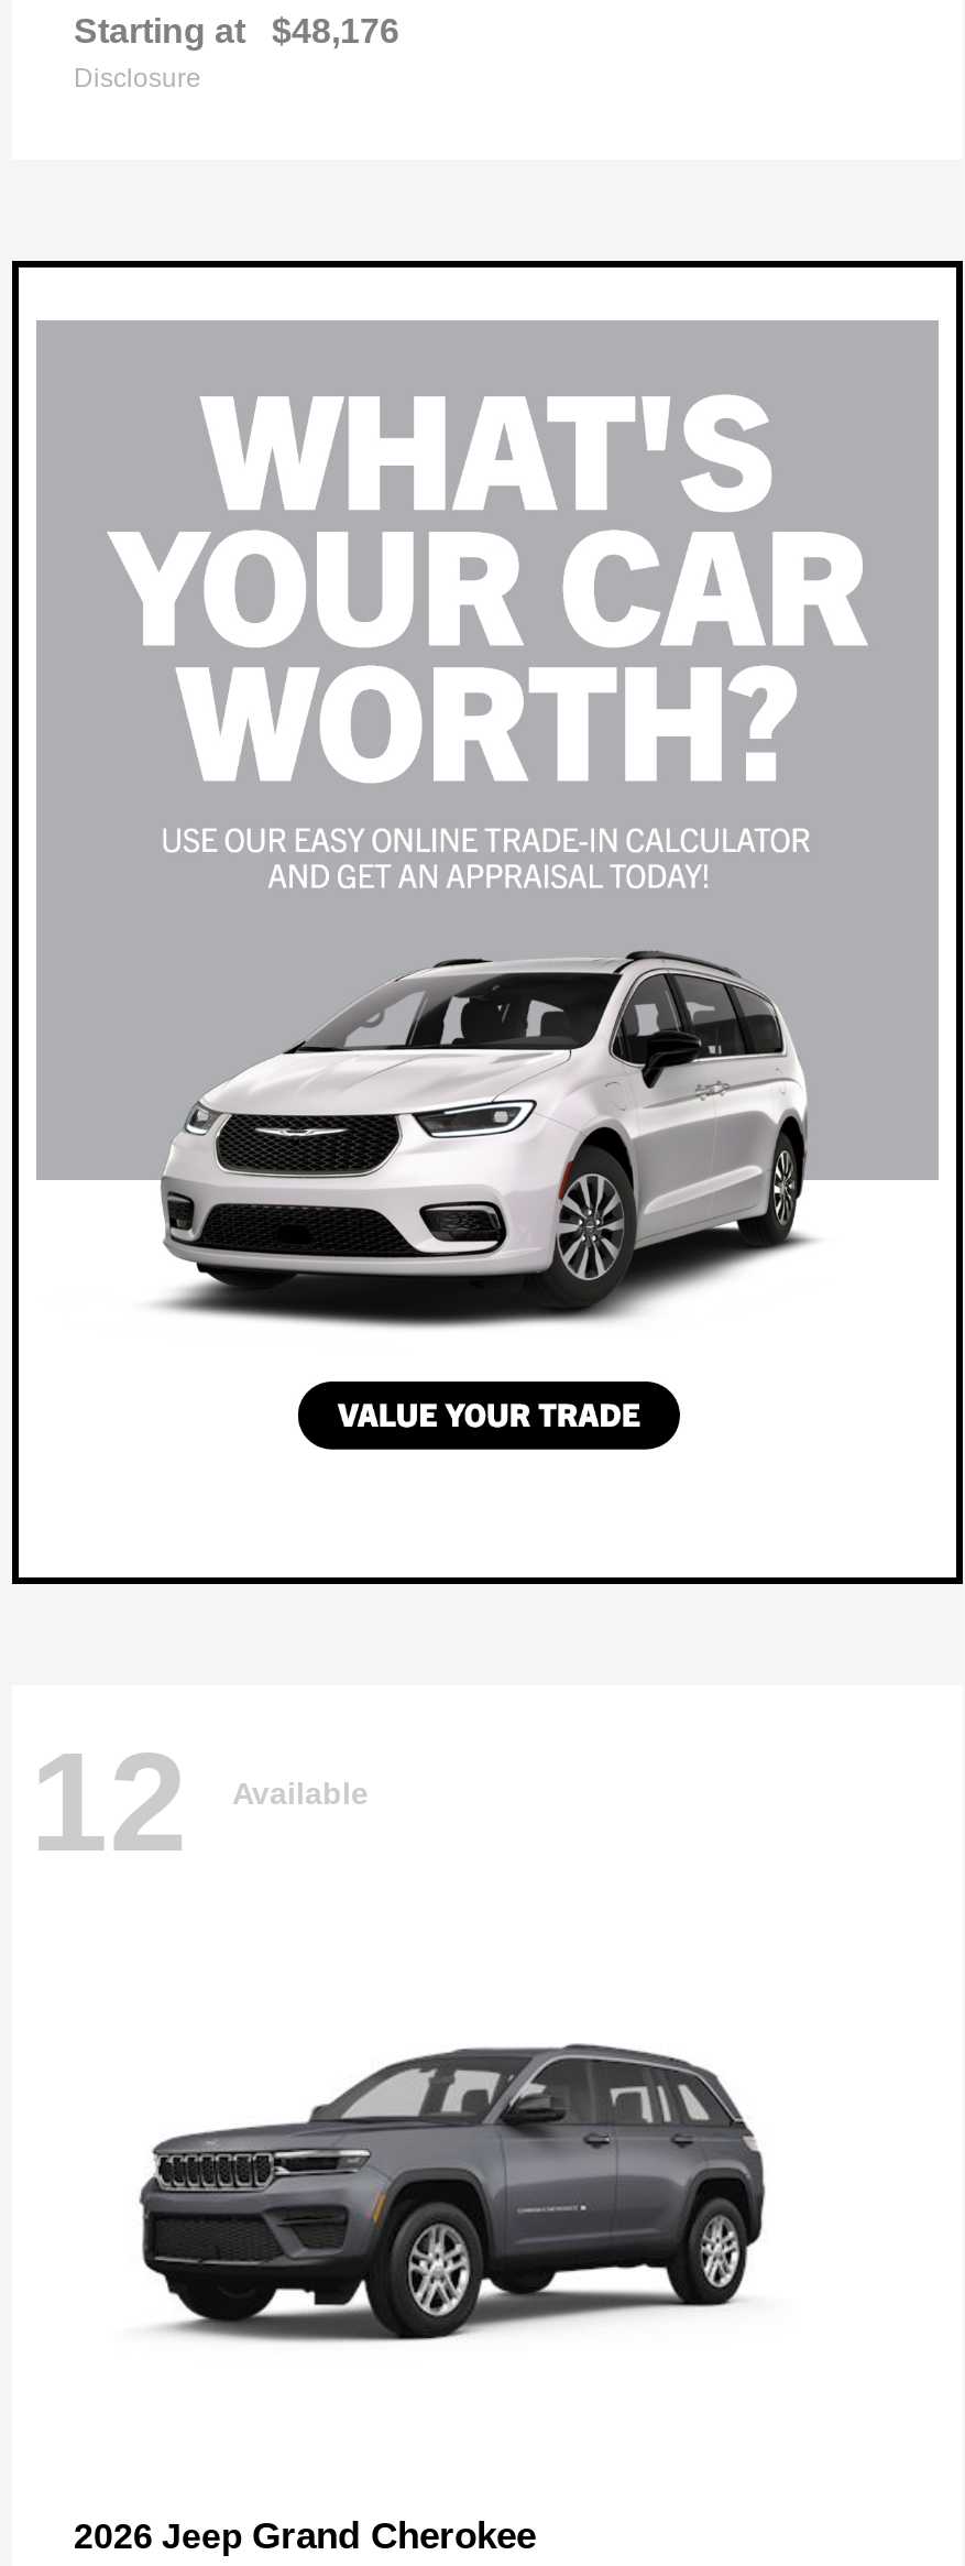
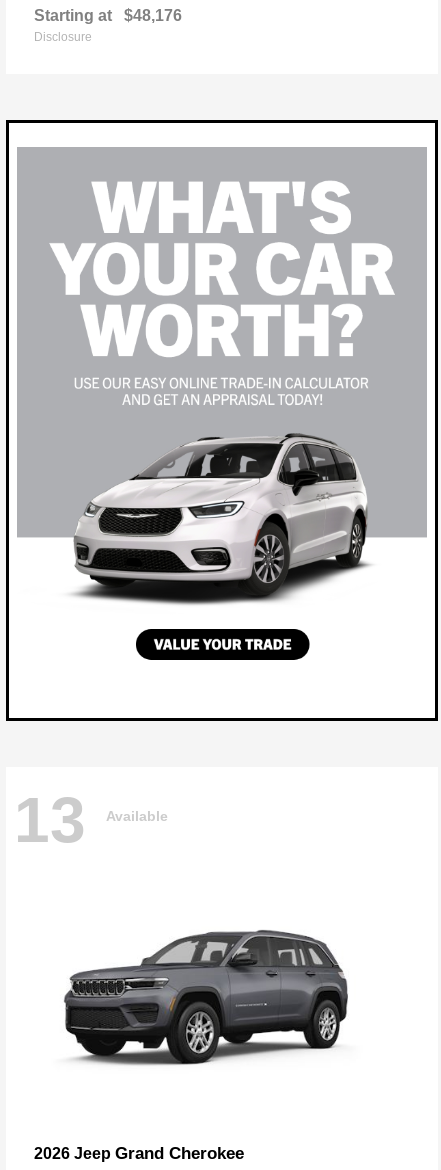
[30,1722,369,1880] 12 Available -> [14,783,168,855] 13 Available

